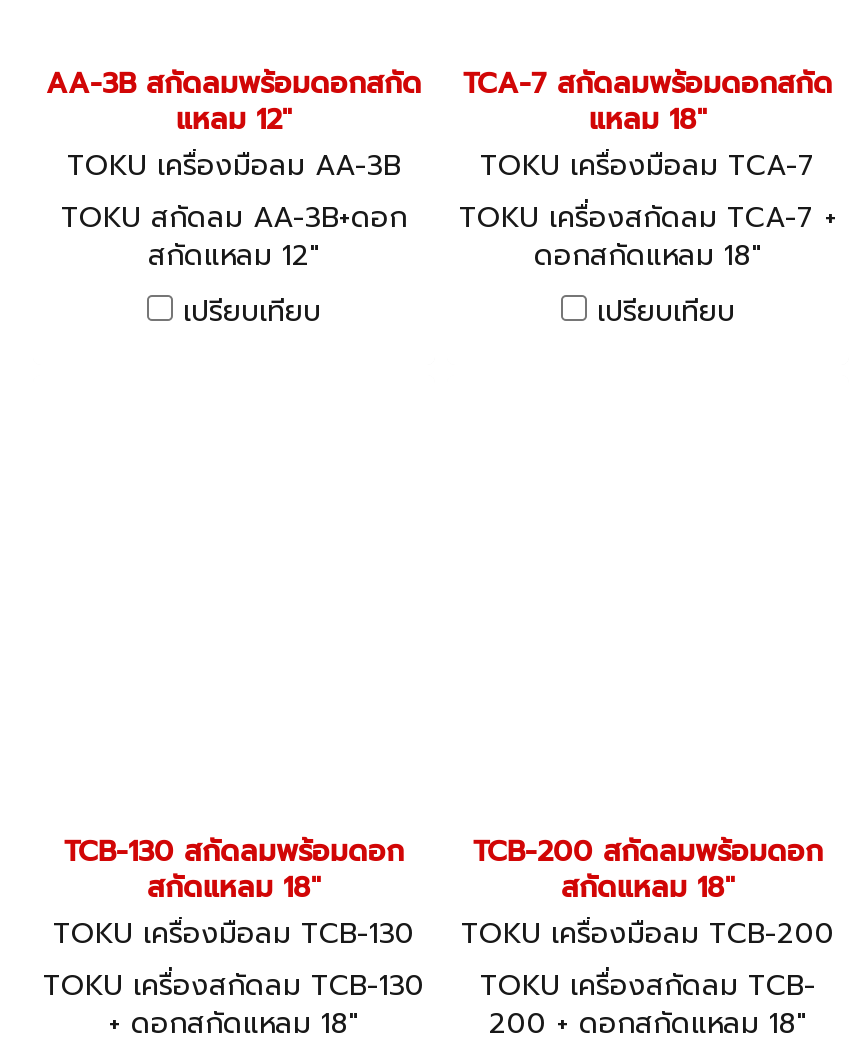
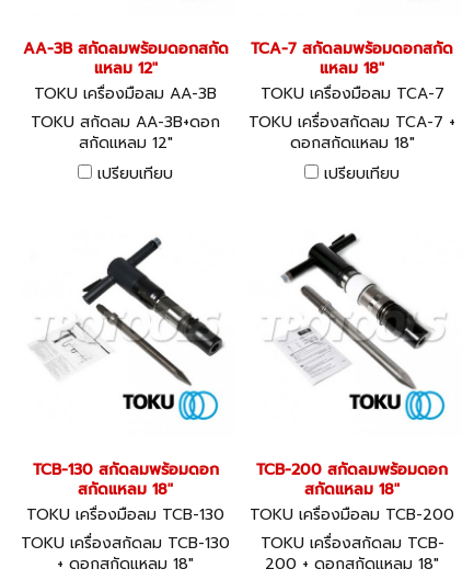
none -> [32,237,224,421] [image]
none -> [270,232,446,421] [image]

